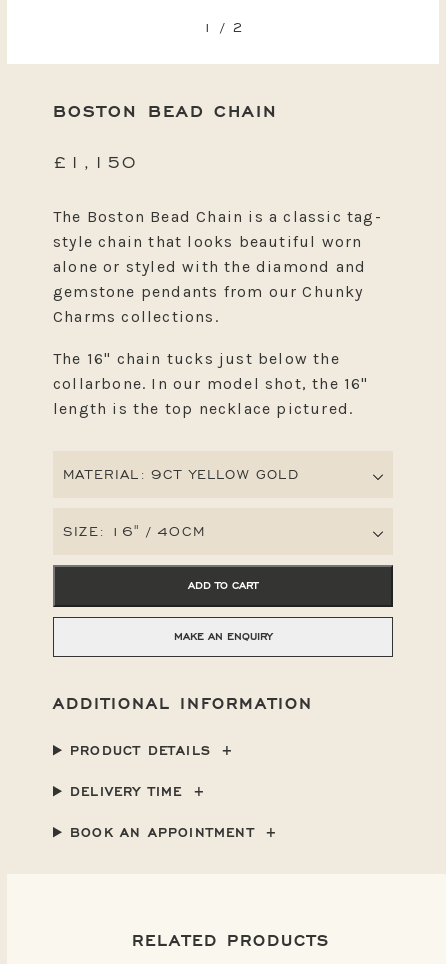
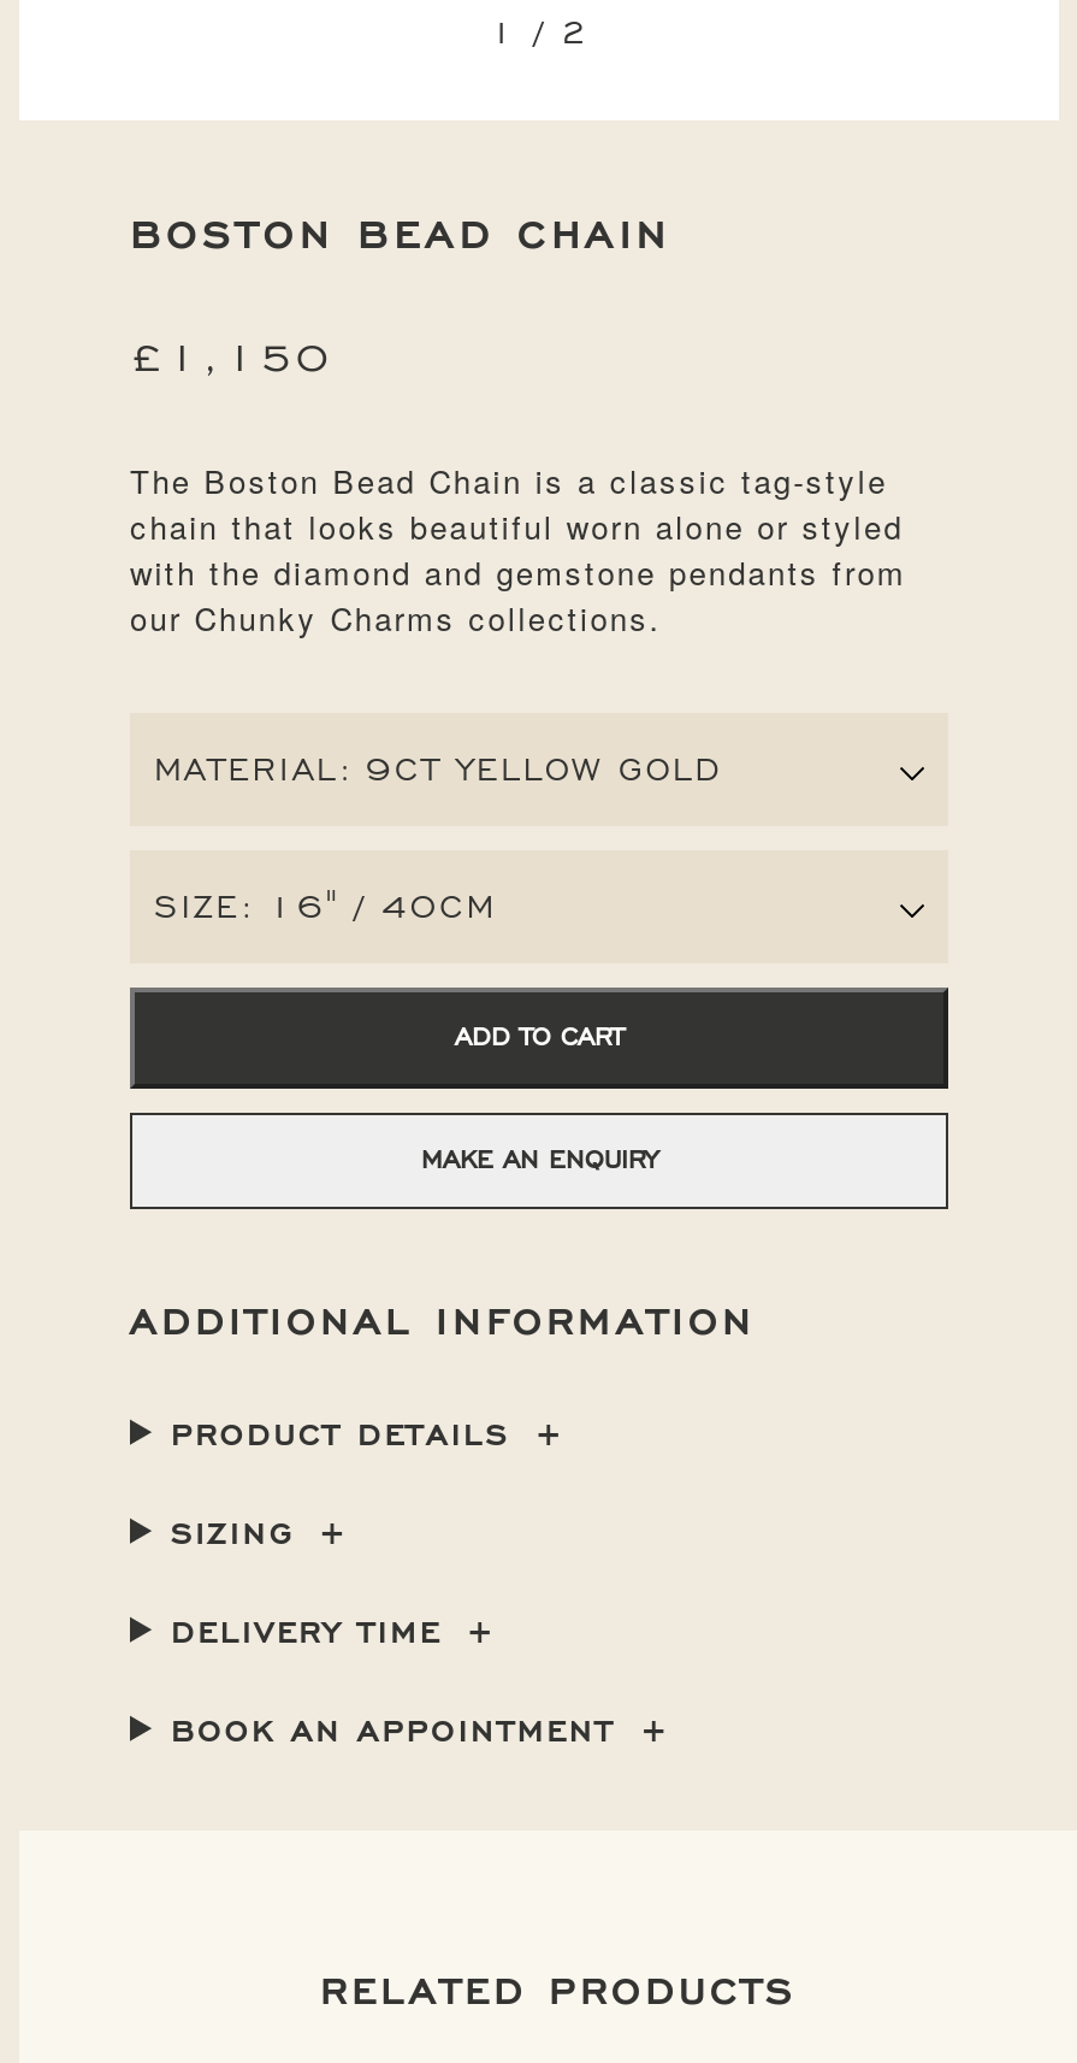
[53,207,382,418] The Boston Bead Chain is a classic tag- | style chain that looks beautiful worn | alone or styled with the diamond and | gemstone pendants from our Chunky | Charms collections. | The 16" chain tucks just below the | collarbone. In our model shot, the 16" | length is the top necklace pictured. -> [130,457,906,640] The Boston Bead Chain is a classic tag-style | chain that looks beautiful worn alone or styled | with the diamond and gemstone pendants from | our Chunky Charms collections.
moved [53,465,313,757] -> [130,746,756,1450]: MATERIAL: 9CT YELLOW GOLD | SIZE: 16" / 40CM | ADD TO CART | MAKE AN ENQUIRY | ADDITIONAL INFORMATION | PRODUCT DETAILS
none -> [171,1510,294,1549] SIZING

